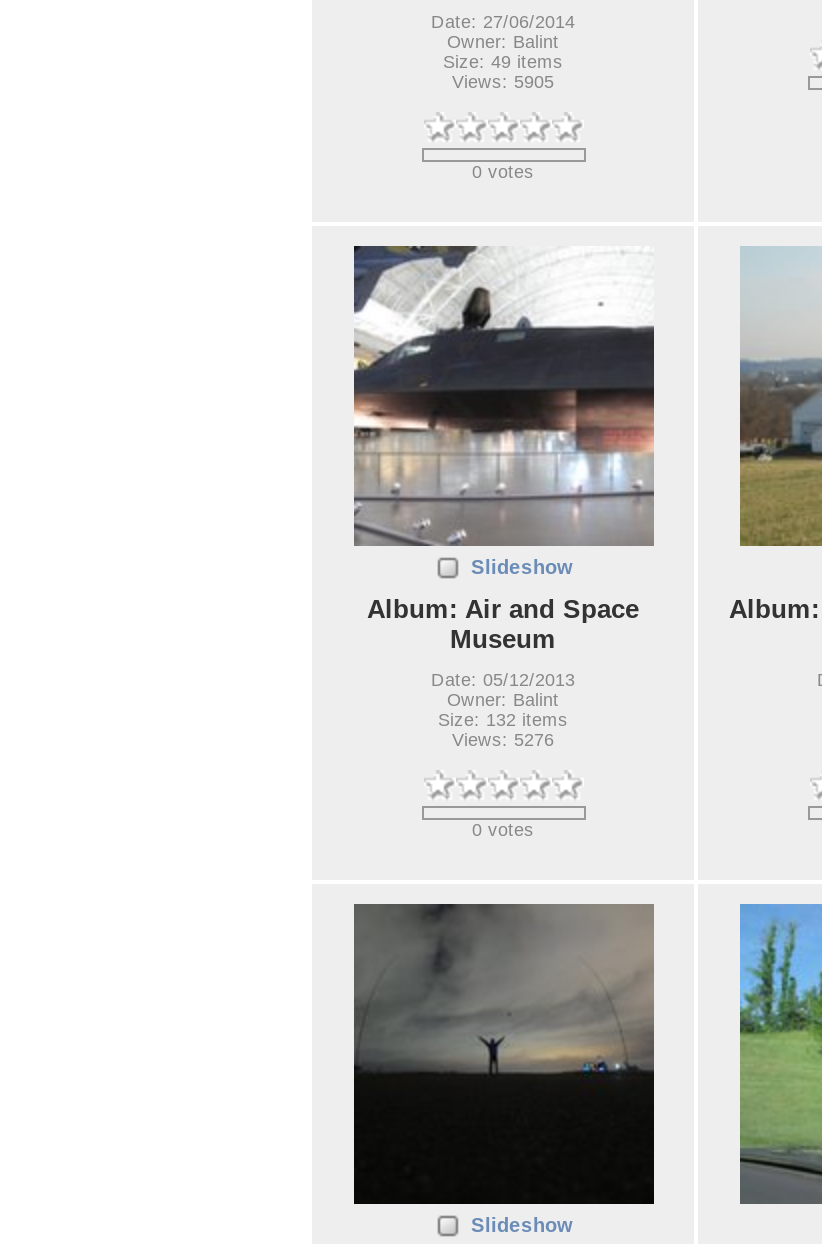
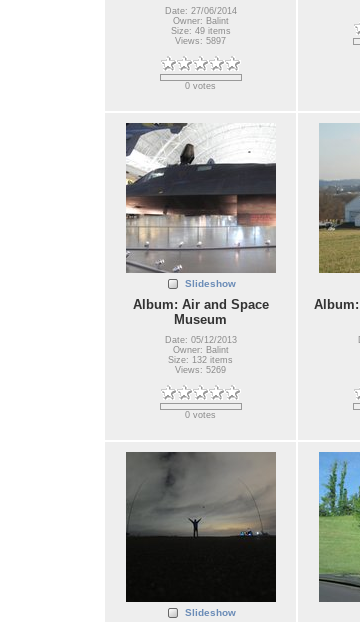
[452,73,554,93] Views: 5905 -> [175,36,226,46] Views: 5897
[452,729,554,749] Views: 5276 -> [175,365,226,375] Views: 5269

